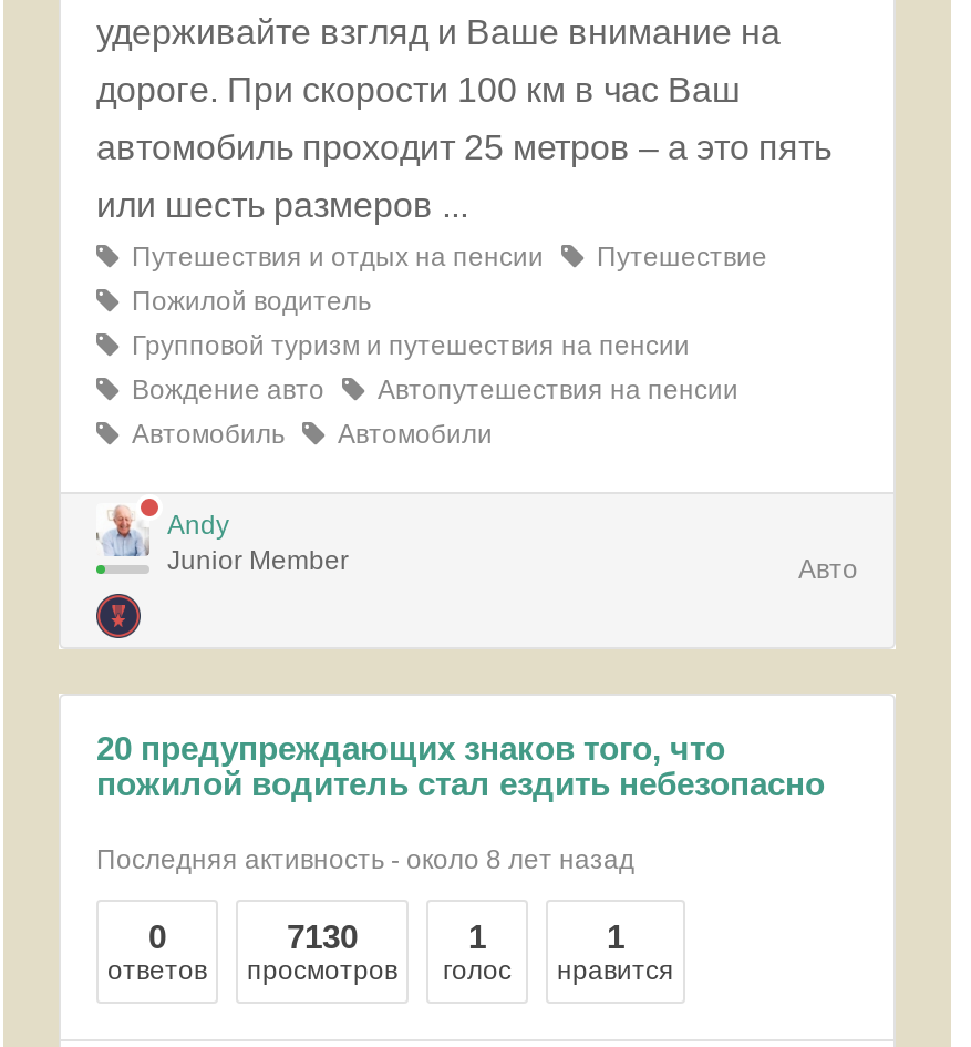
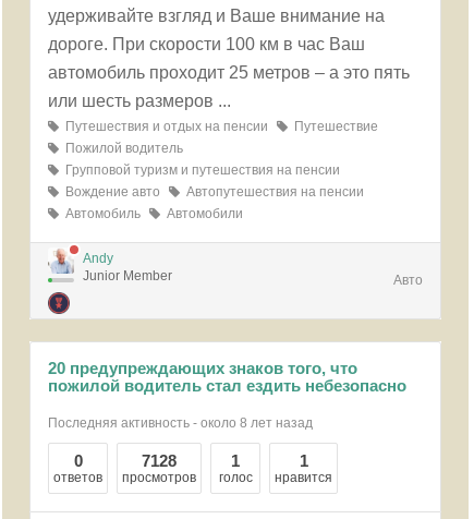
[287,918,358,955] 7130 -> [142,452,177,470] 7128

